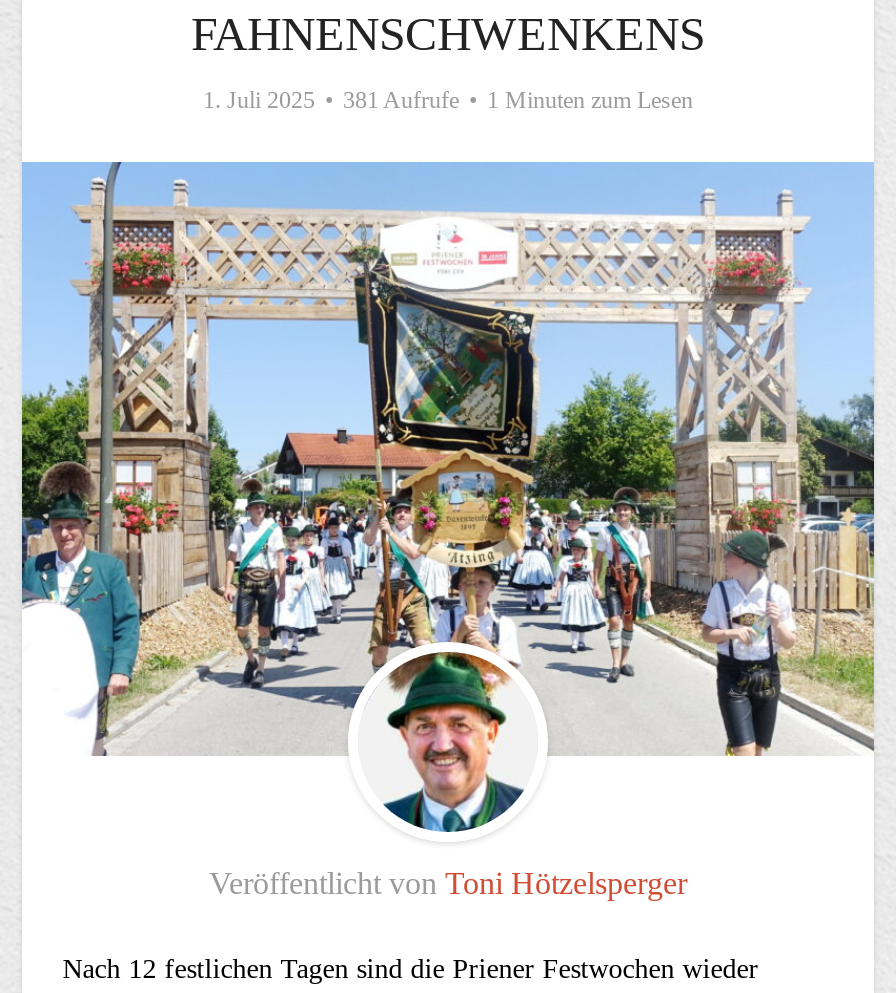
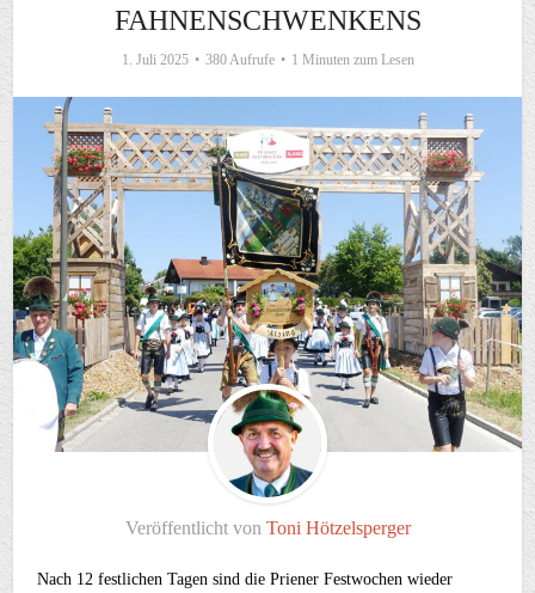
[203,86,693,114] 1. Juli 2025 381 Aufrufe 1 Minuten zum Lesen -> [121,51,414,68] 1. Juli 2025 380 Aufrufe 1 Minuten zum Lesen

